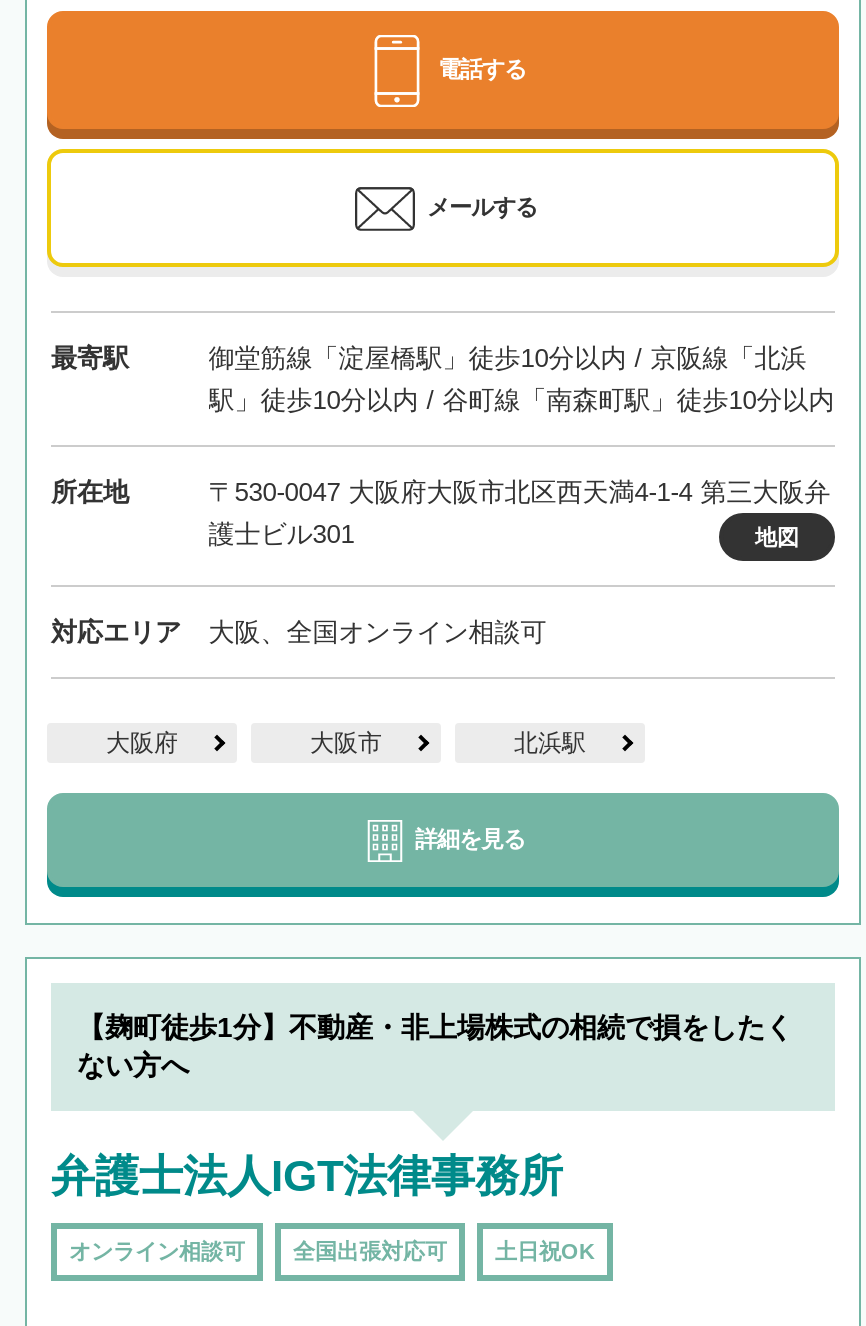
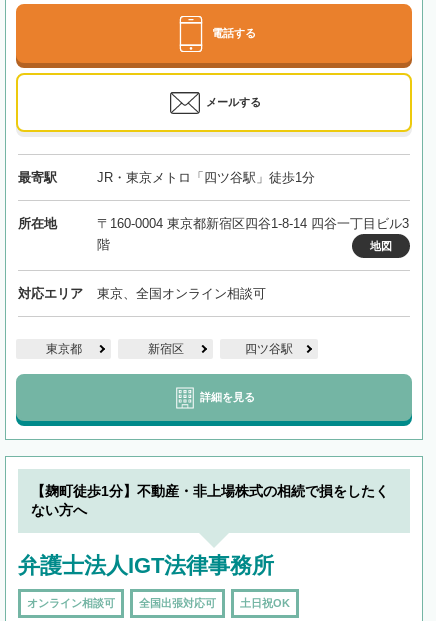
[208,342,834,414] 御堂筋線「淀屋橋駅」徒歩10分以内 / 京阪線「北浜 | 駅」徒歩10分以内 / 谷町線「南森町駅」徒歩10分以内 -> [97,170,315,185] JR・東京メトロ「四ツ谷駅」徒歩1分
[208,476,830,548] 〒530-0047 大阪府大阪市北区西天満4-1-4 第三大阪弁 | 護士ビル301 -> [97,216,409,252] 〒160-0004 東京都新宿区四谷1-8-14 四谷一丁目ビル3 | 階
[208,616,546,646] 大阪、全国オンライン相談可 -> [97,286,266,301] 東京、全国オンライン相談可
[106,728,586,756] 大阪府 | 大阪市 | 北浜駅 -> [45,342,293,356] 東京都 | 新宿区 | 四ツ谷駅

